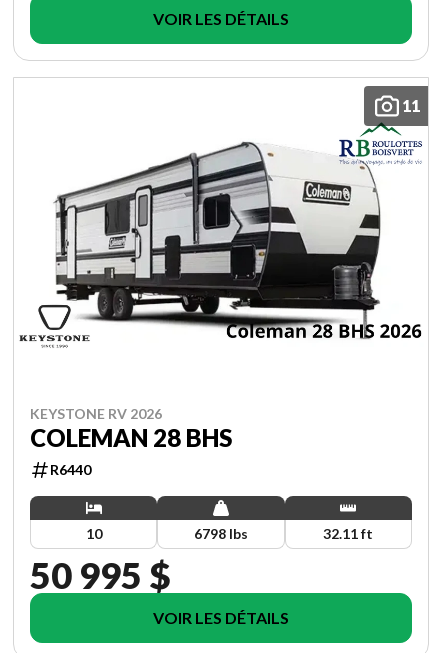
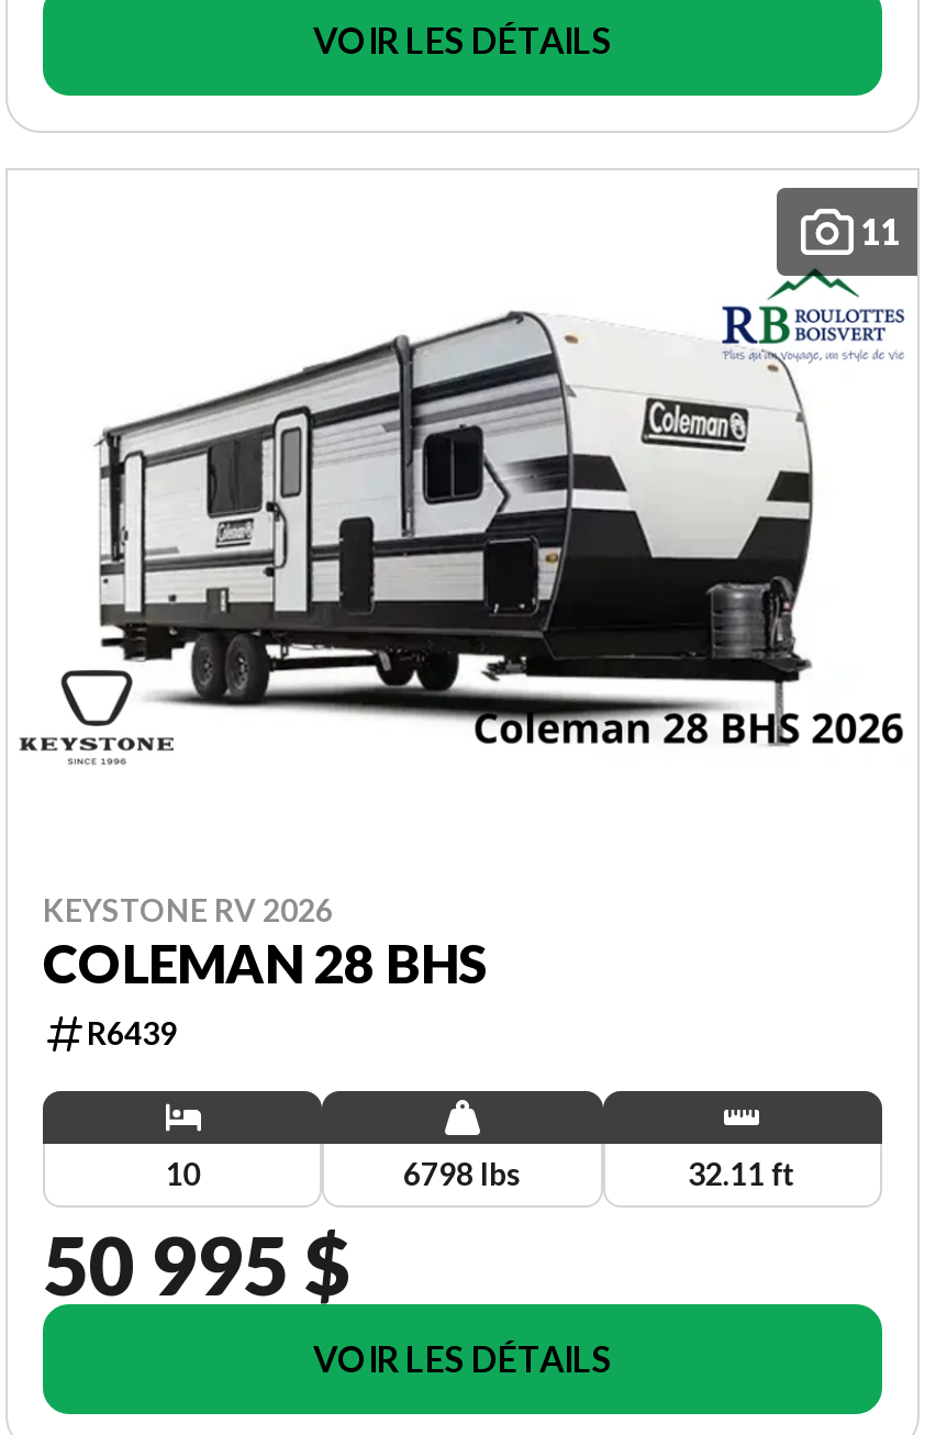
[50,461,91,478] R6440 -> [87,1013,177,1050] R6439

